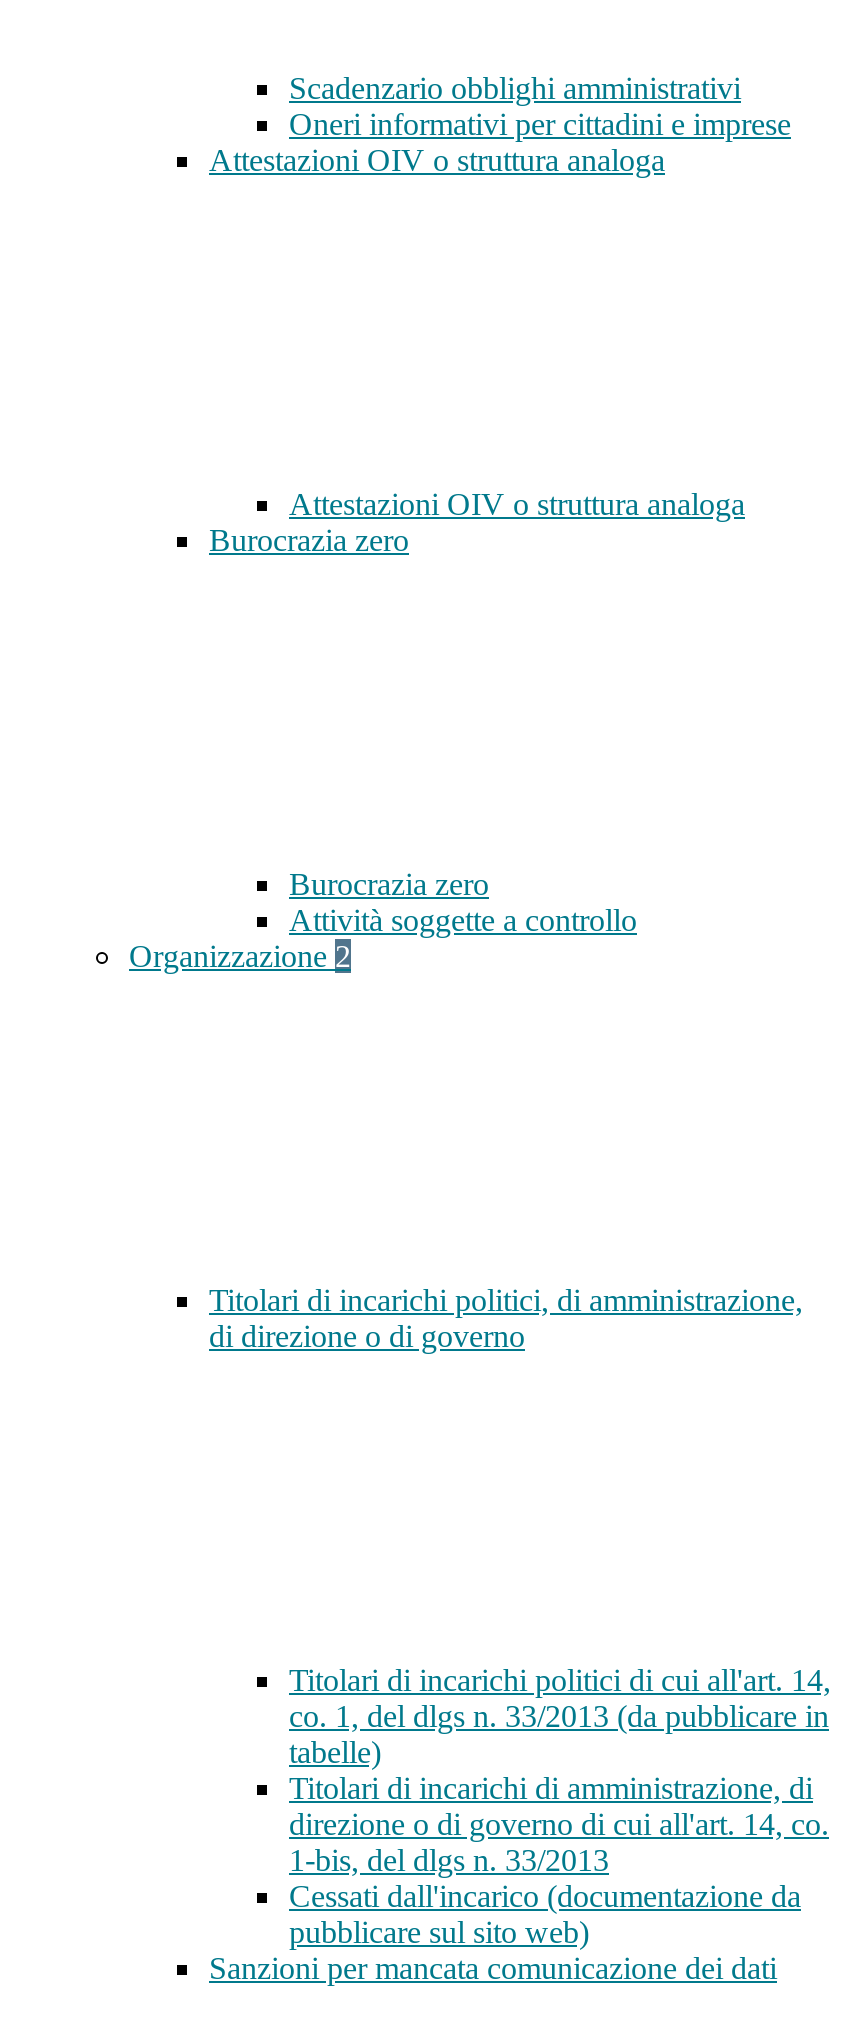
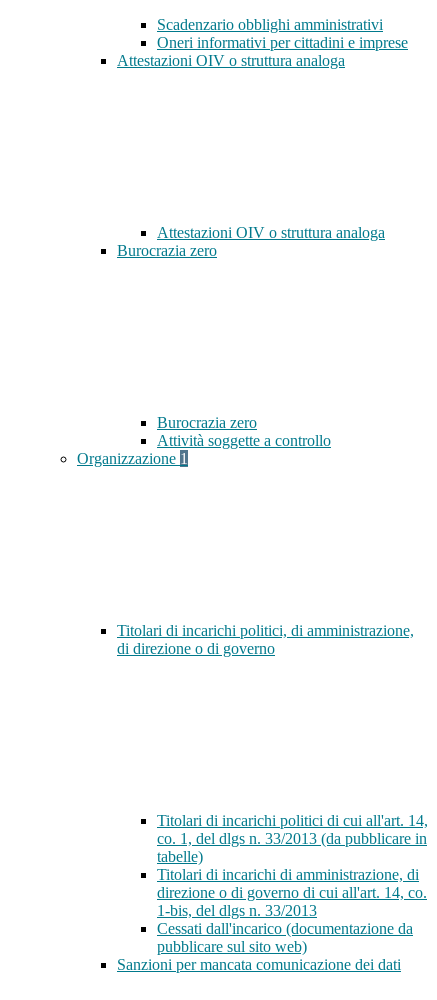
[129,939,351,973] Organizzazione 2 -> [77,450,188,467] Organizzazione 1

